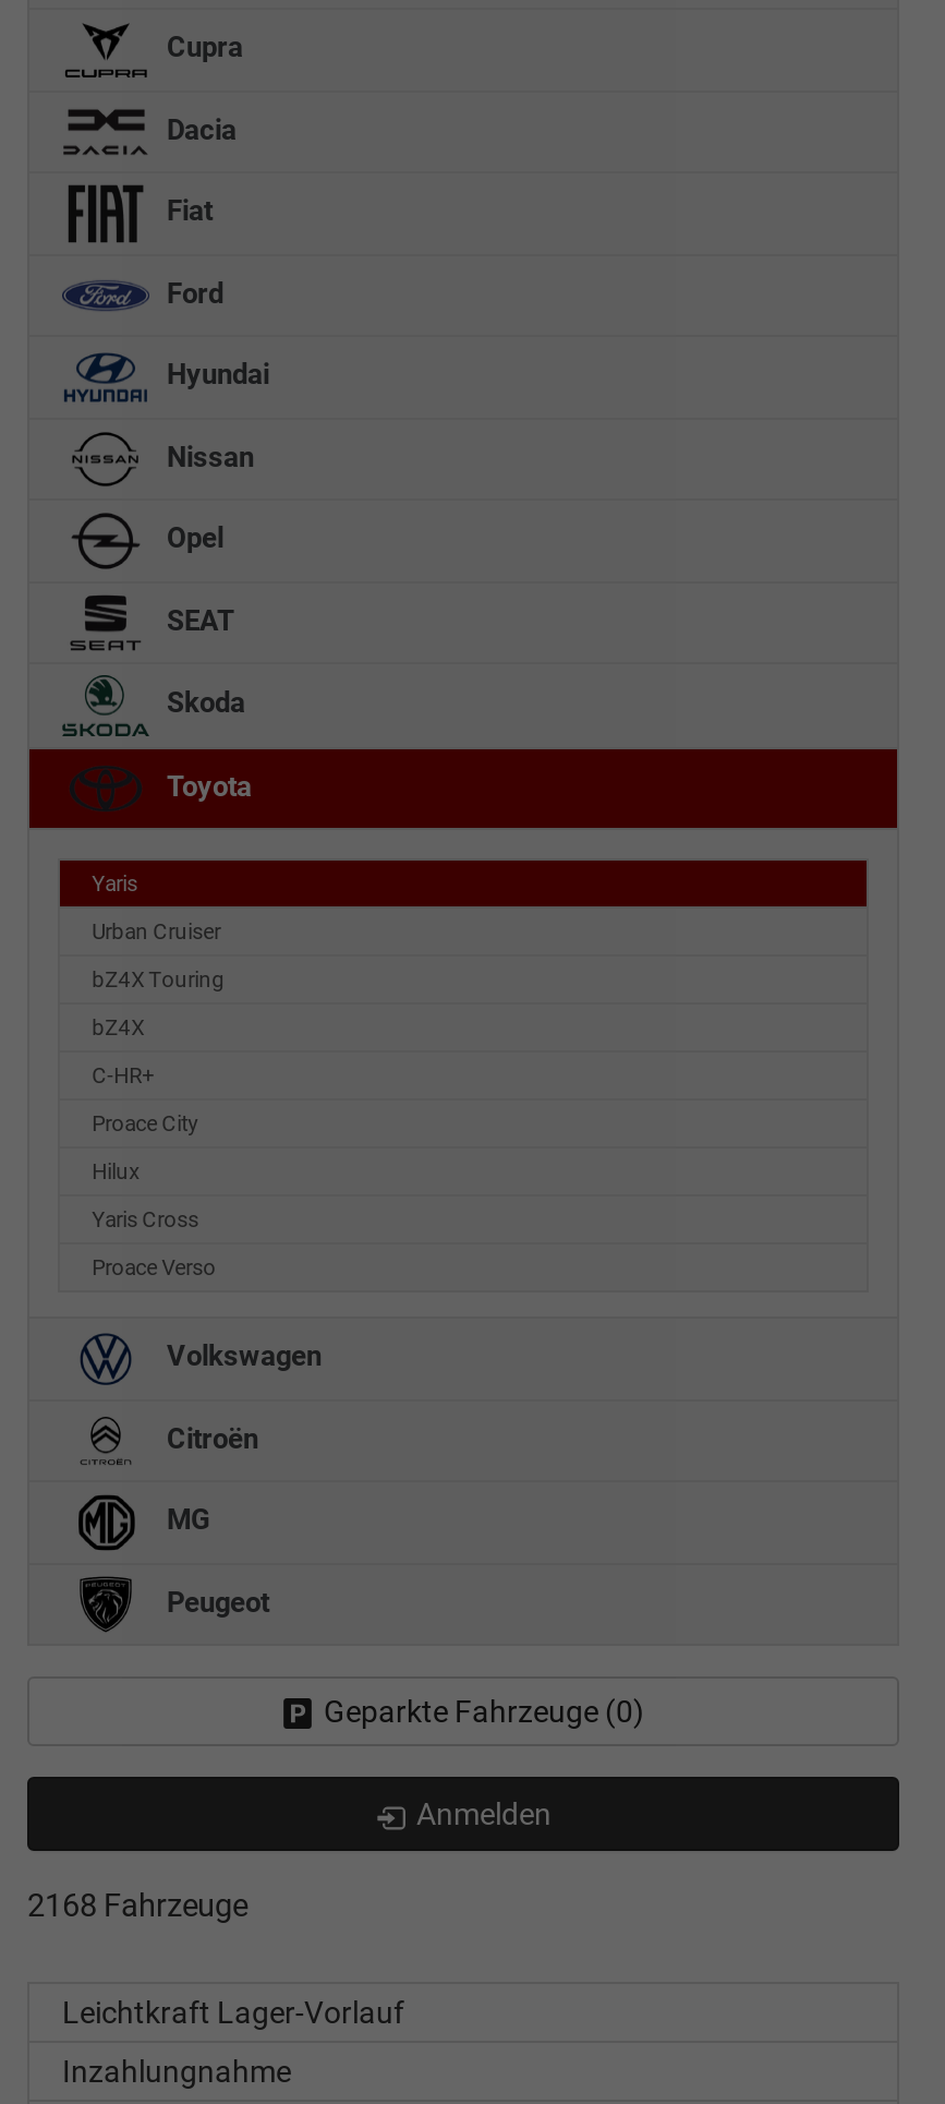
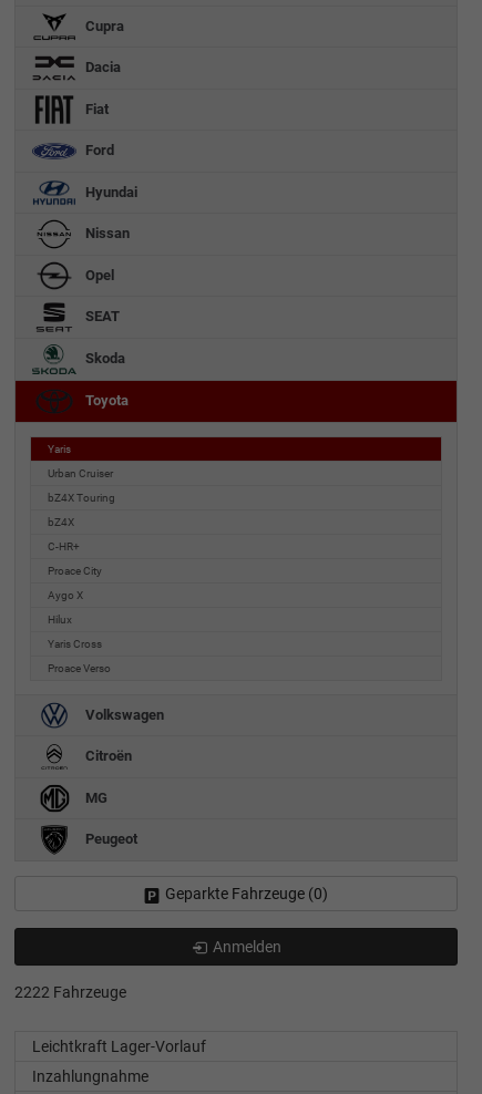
none -> [47,589,83,602] Aygo X
[27,1887,247,1924] 2168 Fahrzeuge -> [14,983,126,1002] 2222 Fahrzeuge

